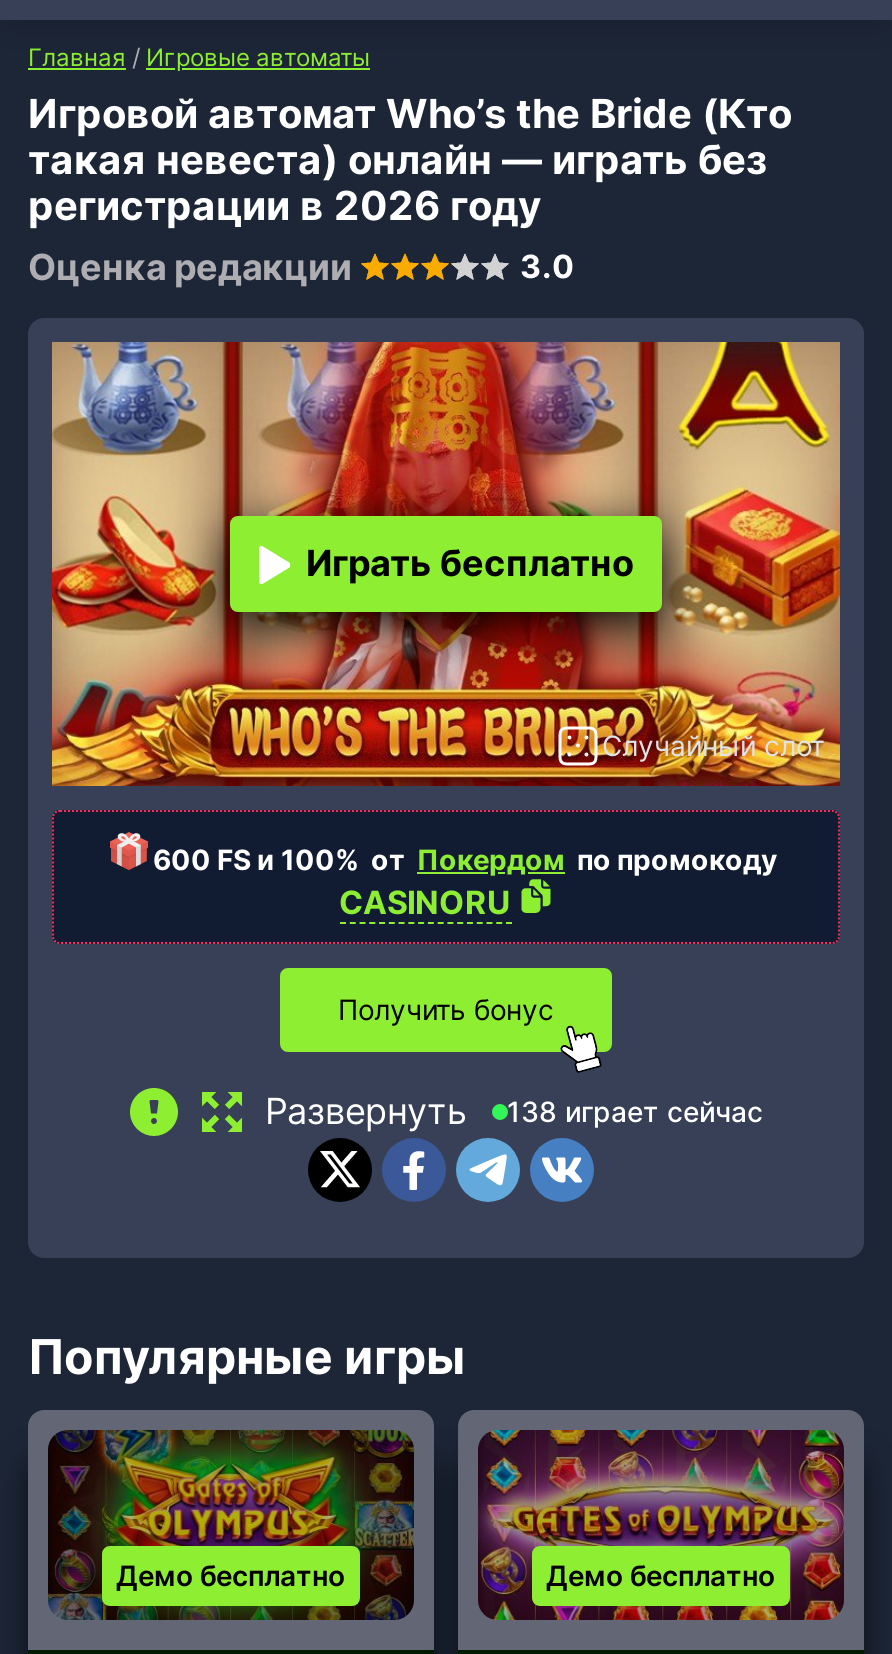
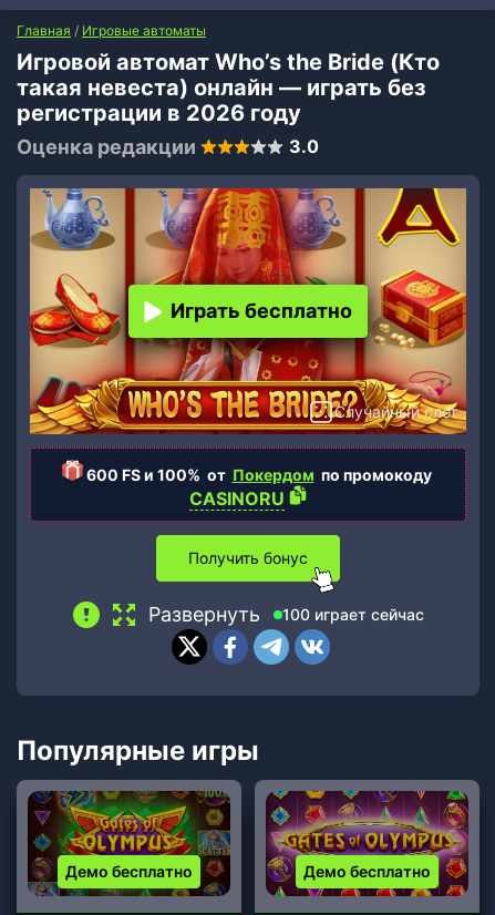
[507,1093,763,1127] 138 играет сейчас -> [282,604,424,623] 100 играет сейчас

